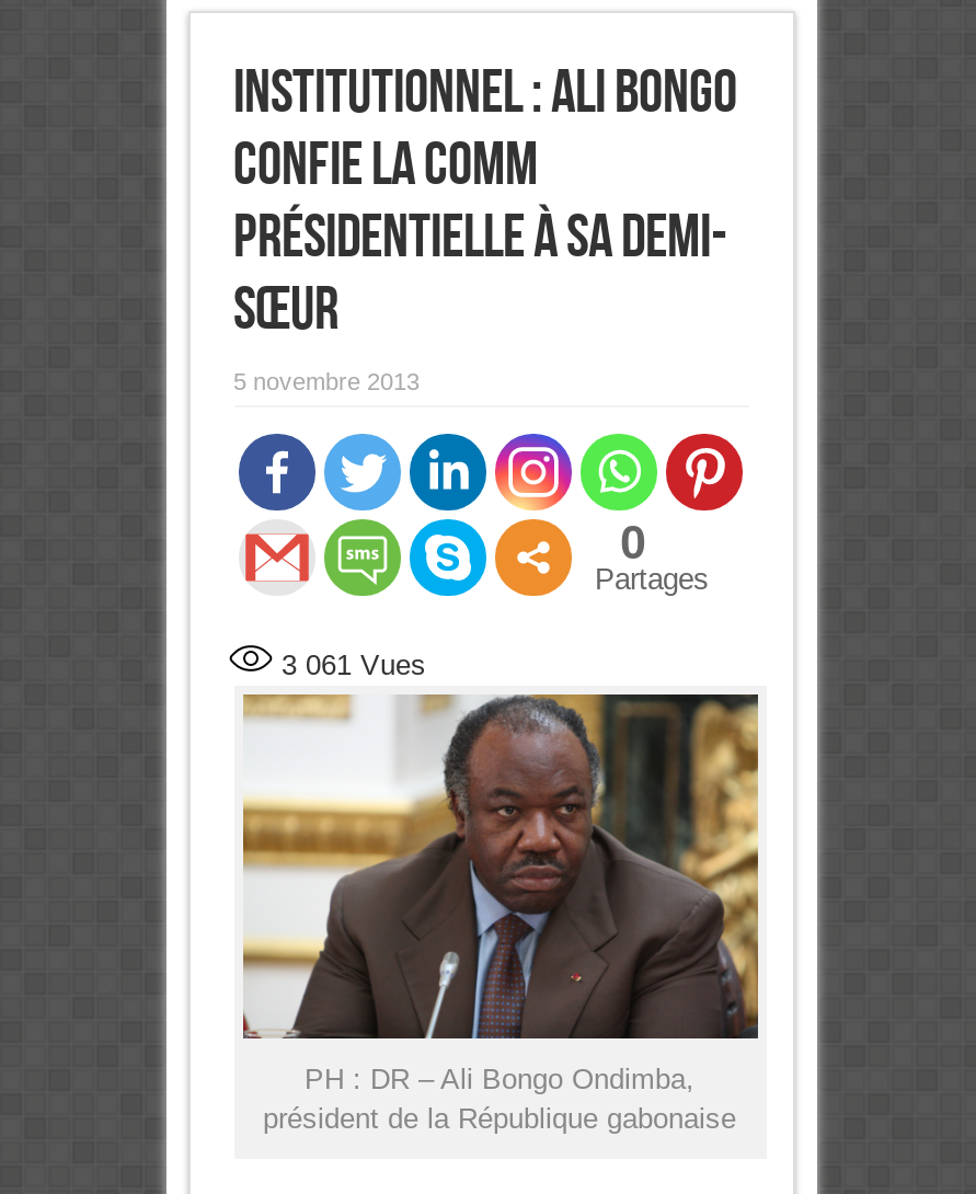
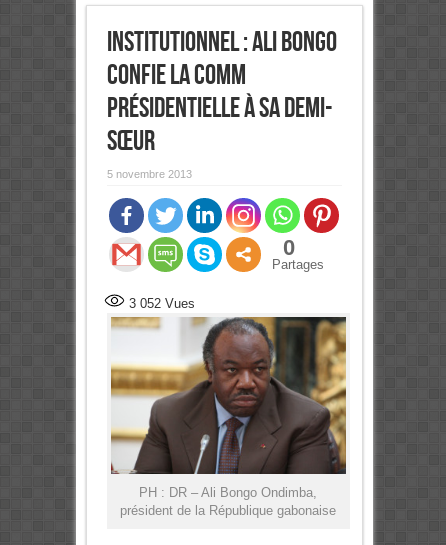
[282,649,426,682] 3 061 Vues -> [128,296,194,311] 3 052 Vues

